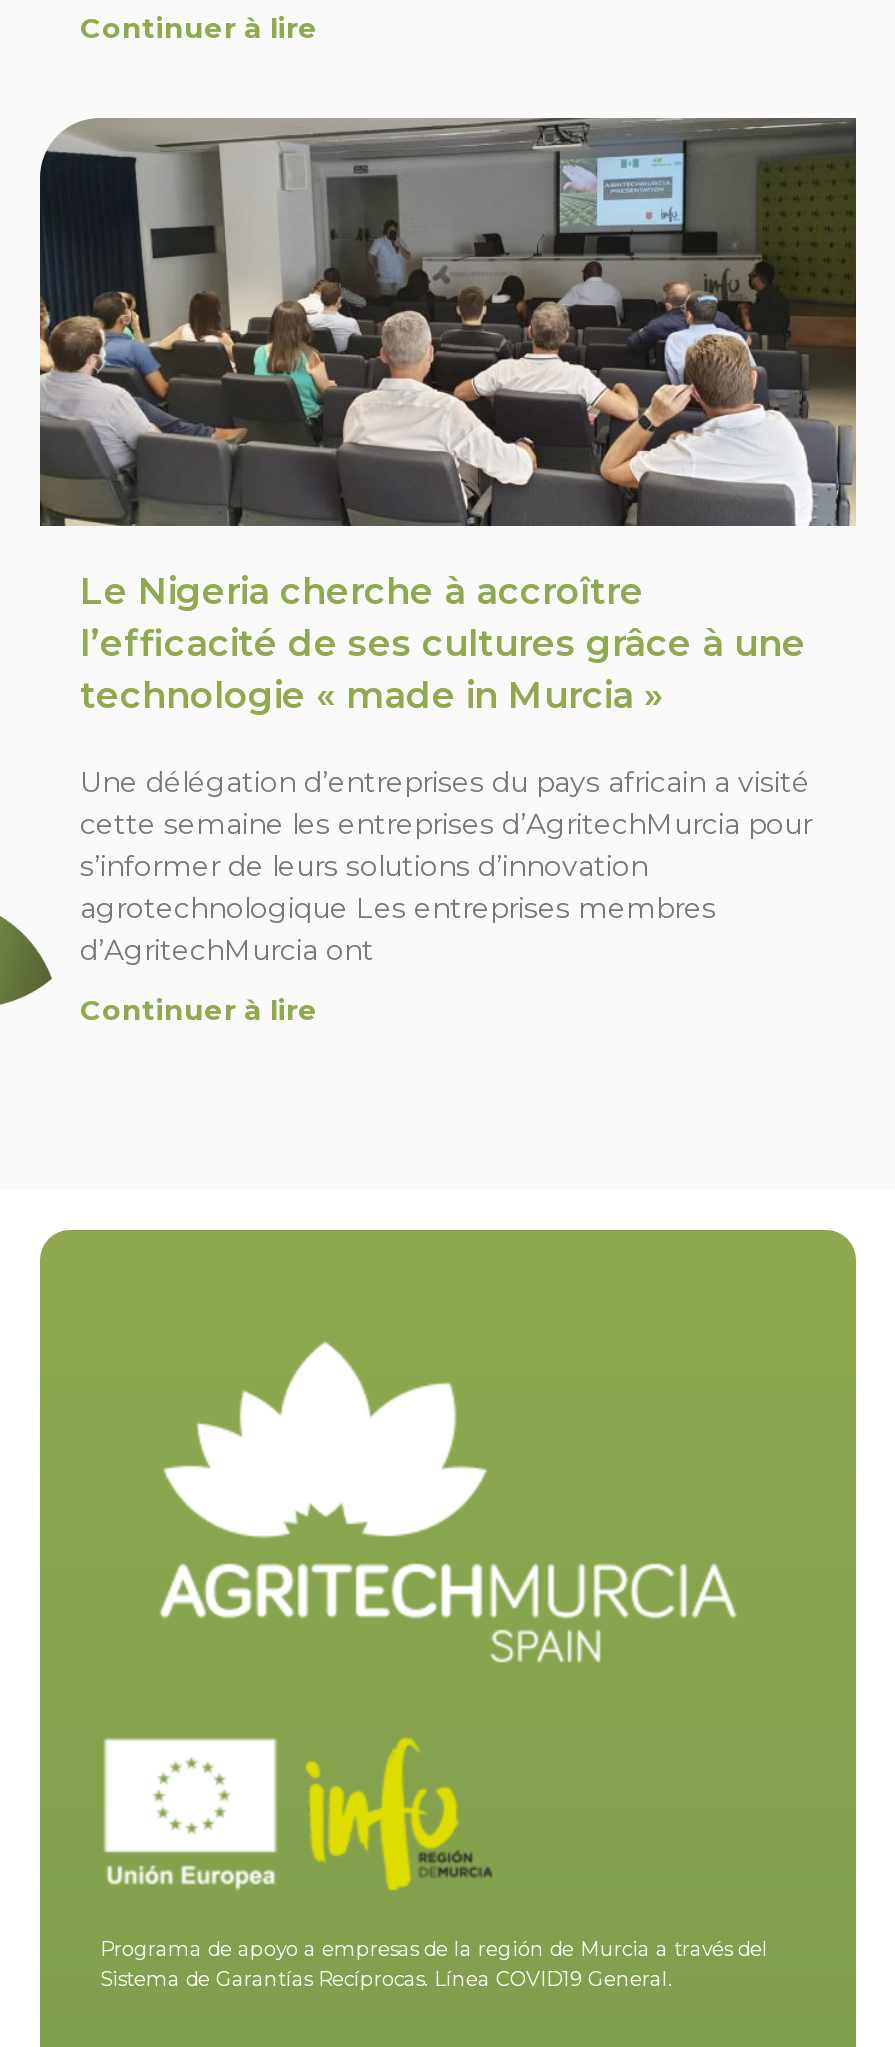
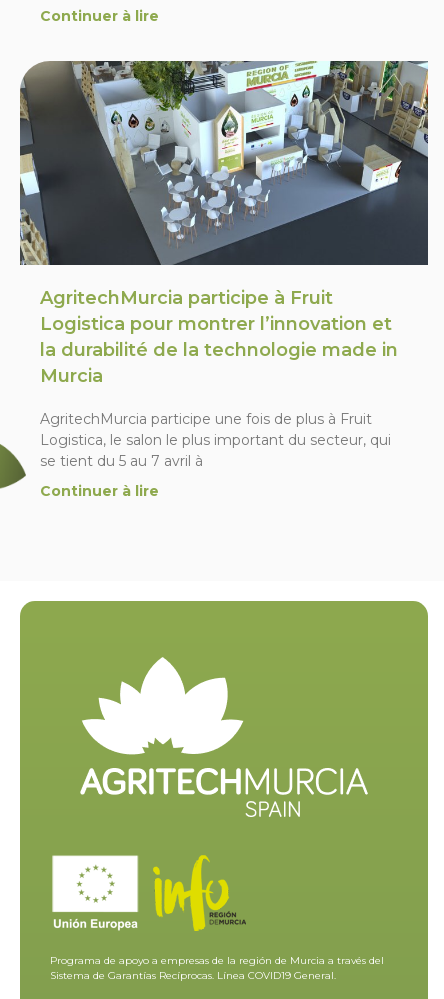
[38,116,858,717] [image] | Le Nigeria cherche à accroître | l’efficacité de ses cultures grâce à une | technologie « made in Murcia » -> [19,60,429,386] [image] | AgritechMurcia participe à Fruit | Logistica pour montrer l’innovation et | la durabilité de la technologie made in | Murcia
[80,763,812,967] Une délégation d’entreprises du pays africain a visité | cette semaine les entreprises d’AgritechMurcia pour | s’informer de leurs solutions d’innovation | agrotechnologique Les entreprises membres | d’AgritechMurcia ont -> [40,409,391,469] AgritechMurcia participe une fois de plus à Fruit | Logistica, le salon le plus important du secteur, qui | se tient du 5 au 7 avril à

